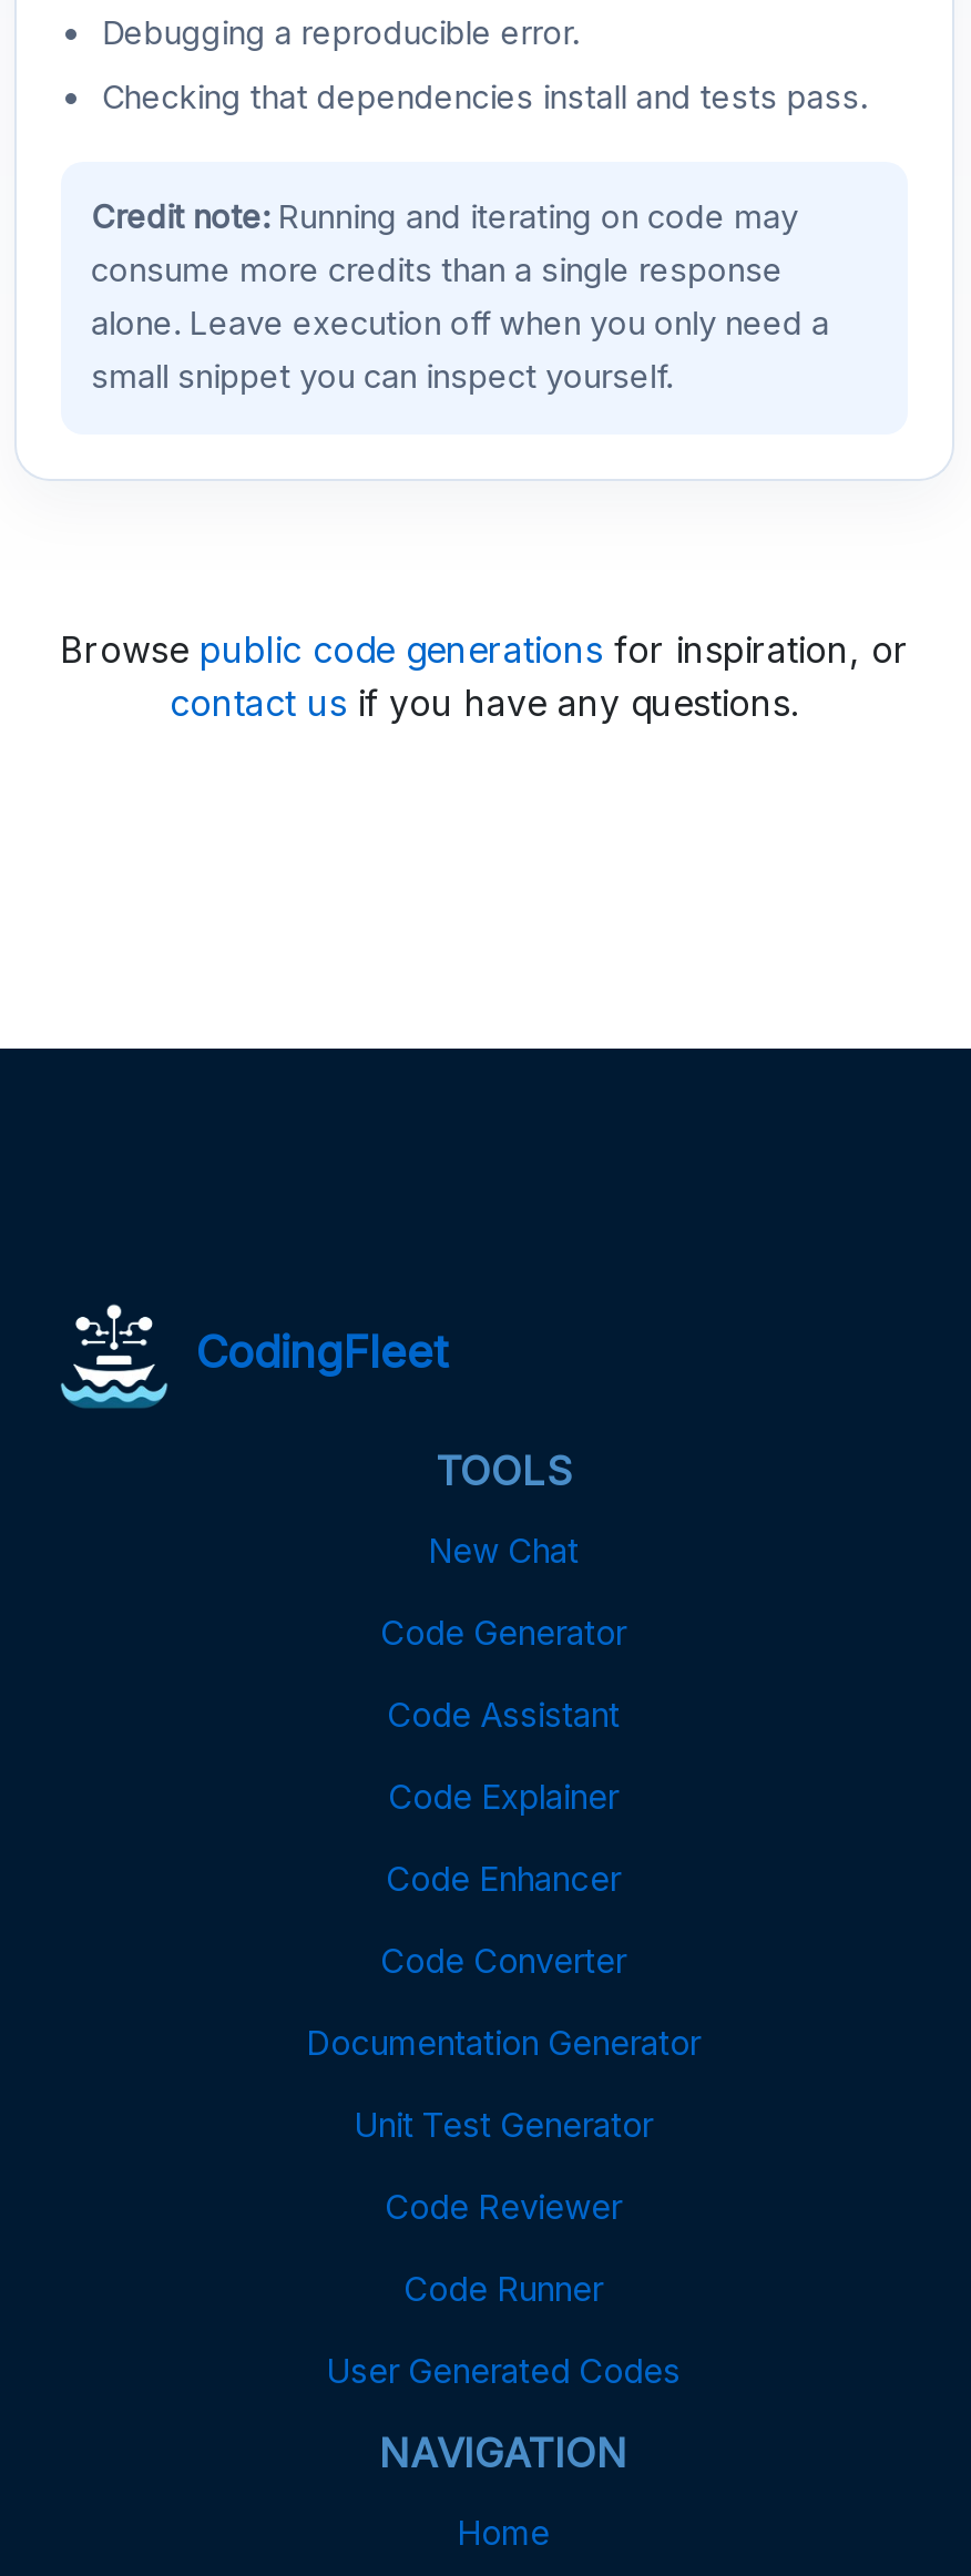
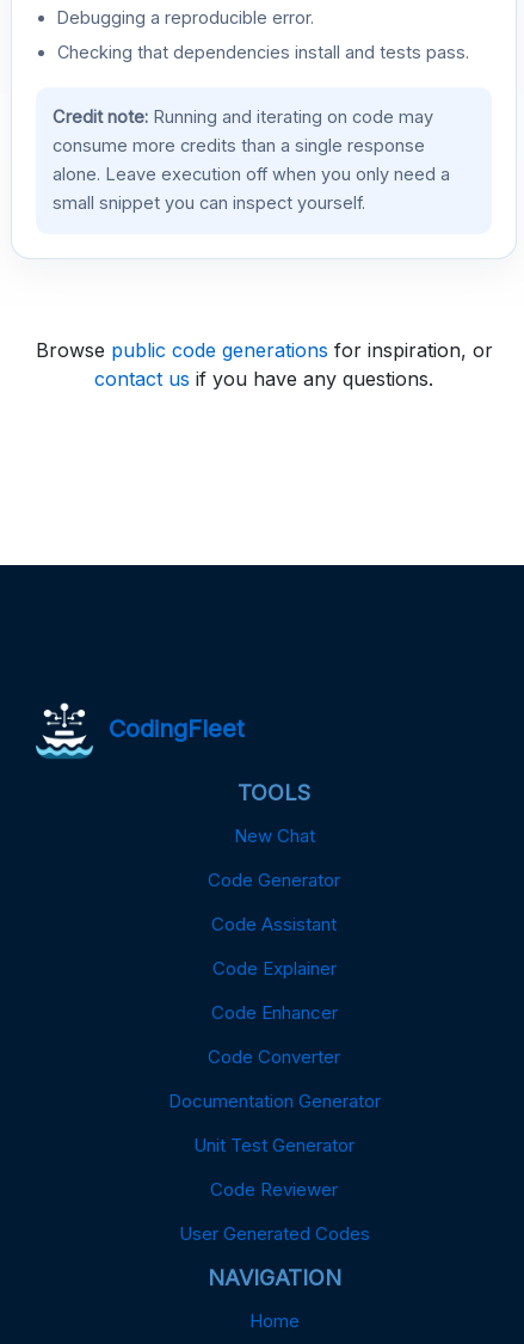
[403,2267,603,2309] Code Runner -> none

